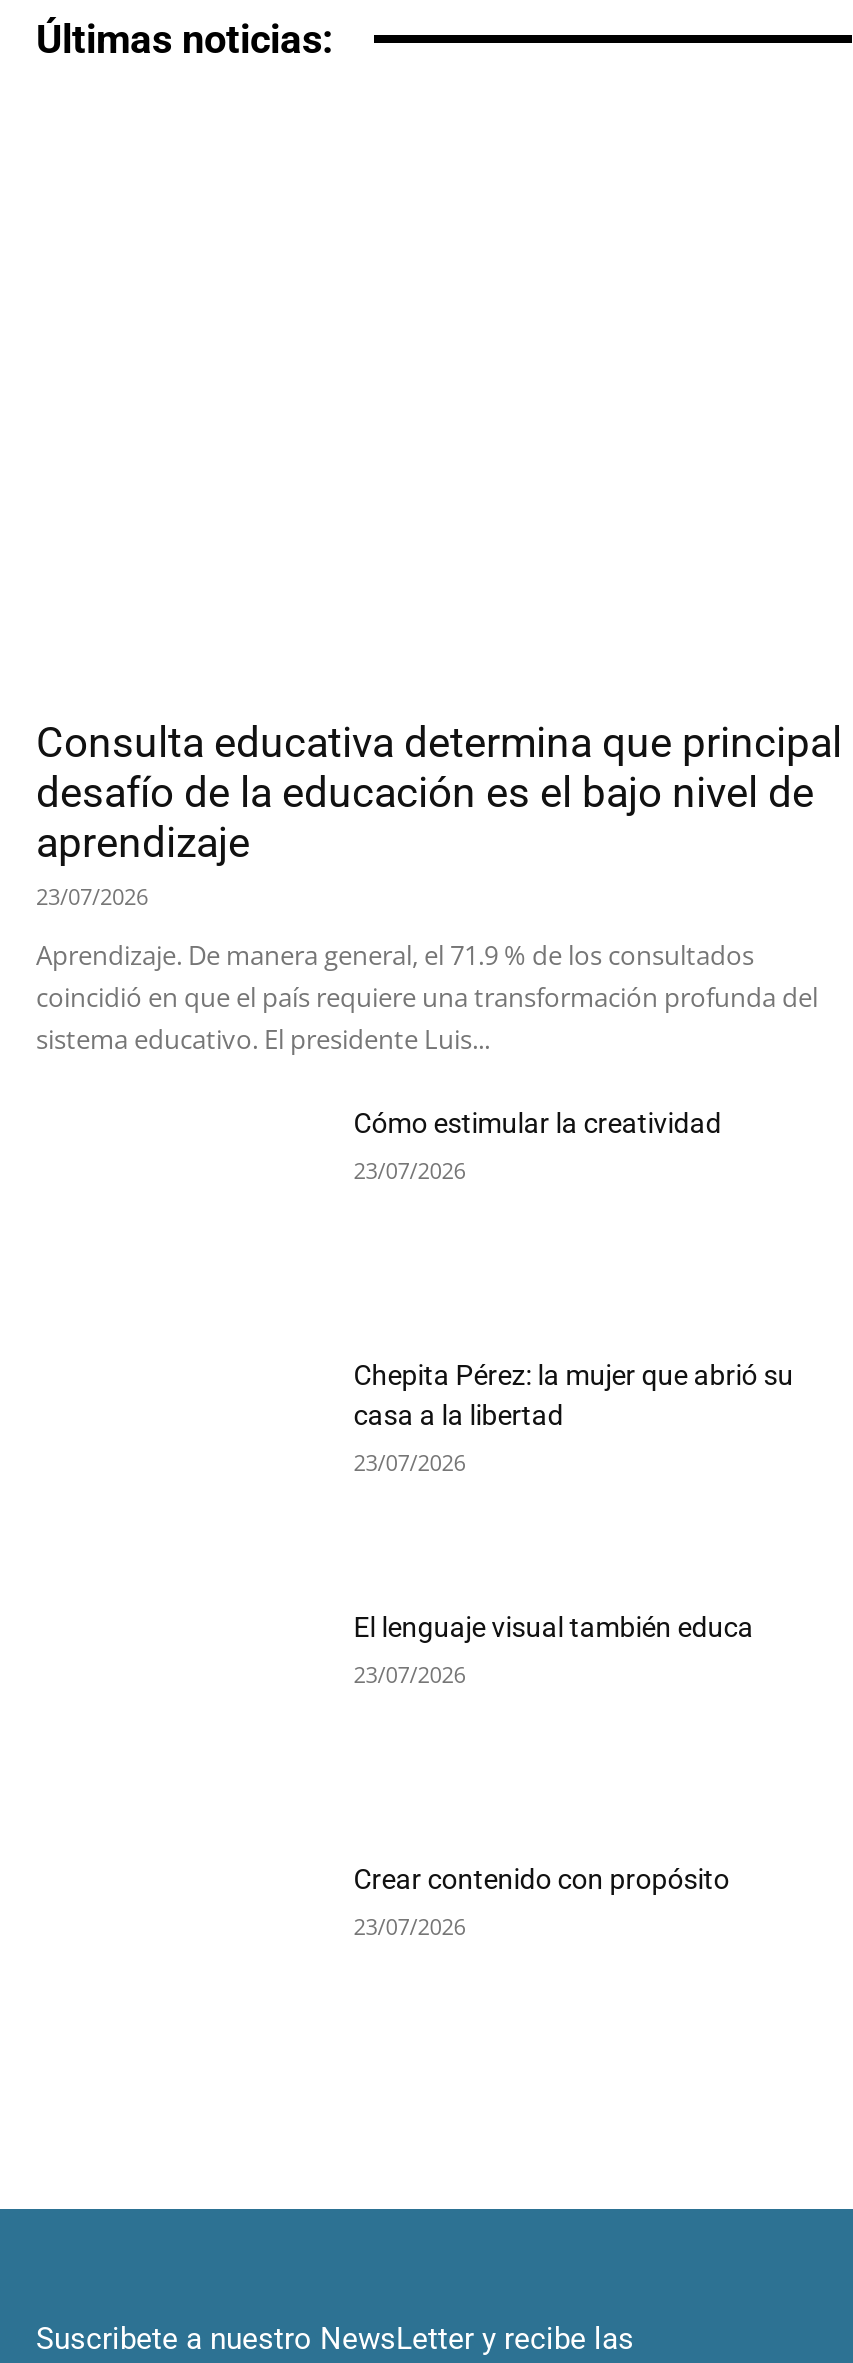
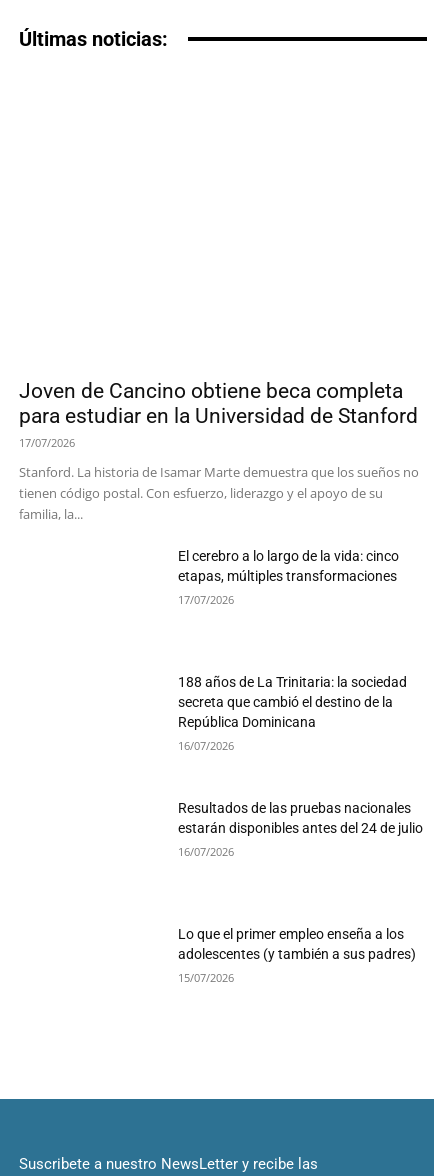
[36,718,842,910] Consulta educativa determina que principal | desafío de la educación es el bajo nivel de | aprendizaje | 23/07/2026 -> [19,379,418,450] Joven de Cancino obtiene beca completa | para estudiar en la Universidad de Stanford | 17/07/2026
[36,936,818,1056] Aprendizaje. De manera general, el 71.9 % de los consultados | coincidió en que el país requiere una transformación profunda del | sistema educativo. El presidente Luis... -> [19,463,419,523] Stanford. La historia de Isamar Marte demuestra que los sueños no | tienen código postal. Con esfuerzo, liderazgo y el apoyo de su | familia, la...
[354,1106,722,1138] Cómo estimular la creatividad -> [178,548,399,584] El cerebro a lo largo de la vida: cinco | etapas, múltiples transformaciones
[354,1154,466,1184] 23/07/2026 -> [178,592,234,607] 17/07/2026
[354,1358,794,1430] Chepita Pérez: la mujer que abrió su | casa a la libertad -> [178,674,407,730] 188 años de La Trinitaria: la sociedad | secreta que cambió el destino de la | República Dominicana
[354,1446,466,1476] 23/07/2026 -> [178,738,234,753] 16/07/2026
[354,1610,754,1642] El lenguaje visual también educa -> [178,799,423,835] Resultados de las pruebas nacionales | estarán disponibles antes del 24 de julio
[354,1658,466,1688] 23/07/2026 -> [178,843,234,858] 16/07/2026
[354,1862,730,1894] Crear contenido con propósito -> [178,925,416,961] Lo que el primer empleo enseña a los | adolescentes (y también a sus padres)
[354,1910,466,1940] 23/07/2026 -> [178,969,234,984] 15/07/2026

